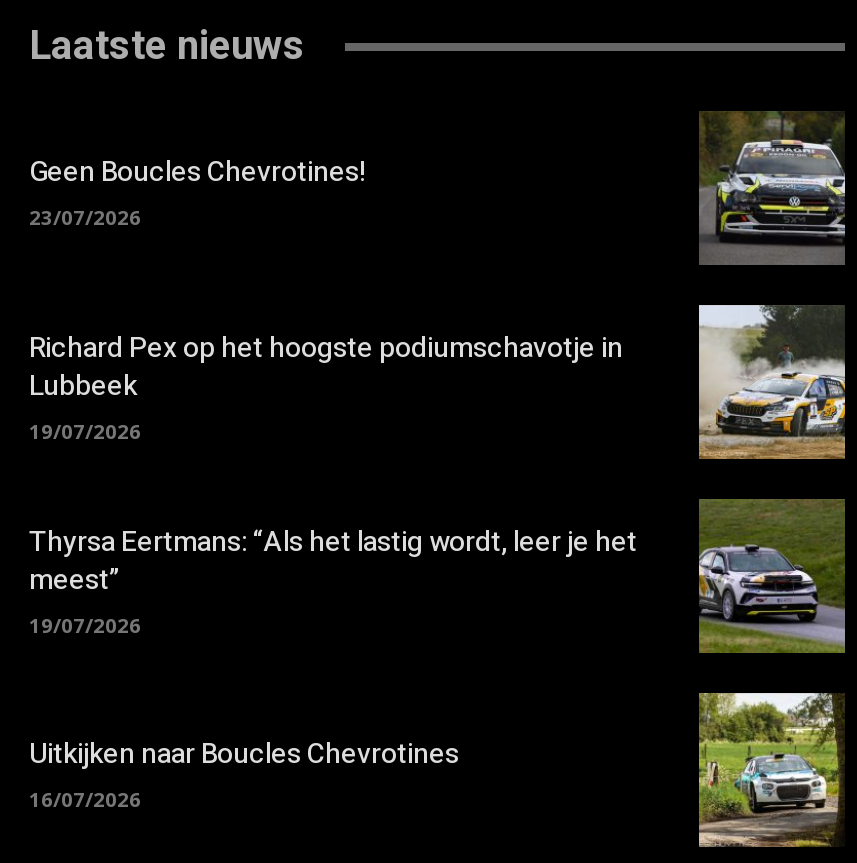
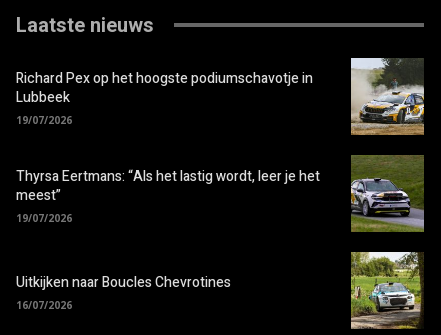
[699,111,845,265] [image] -> none
[29,151,365,231] Geen Boucles Chevrotines! | 23/07/2026 -> none

